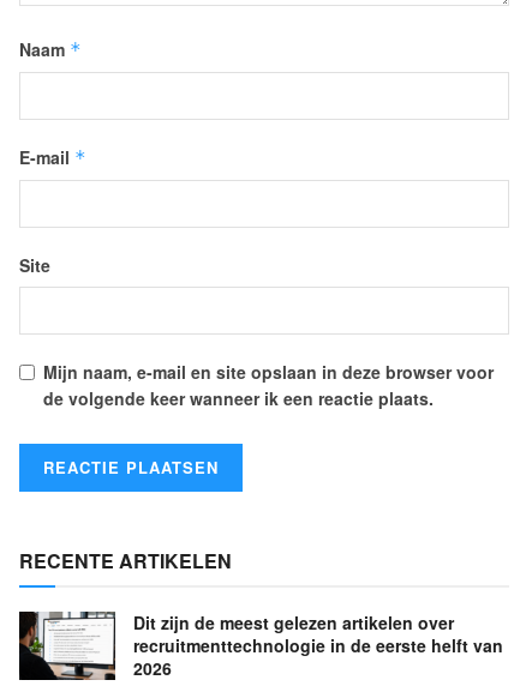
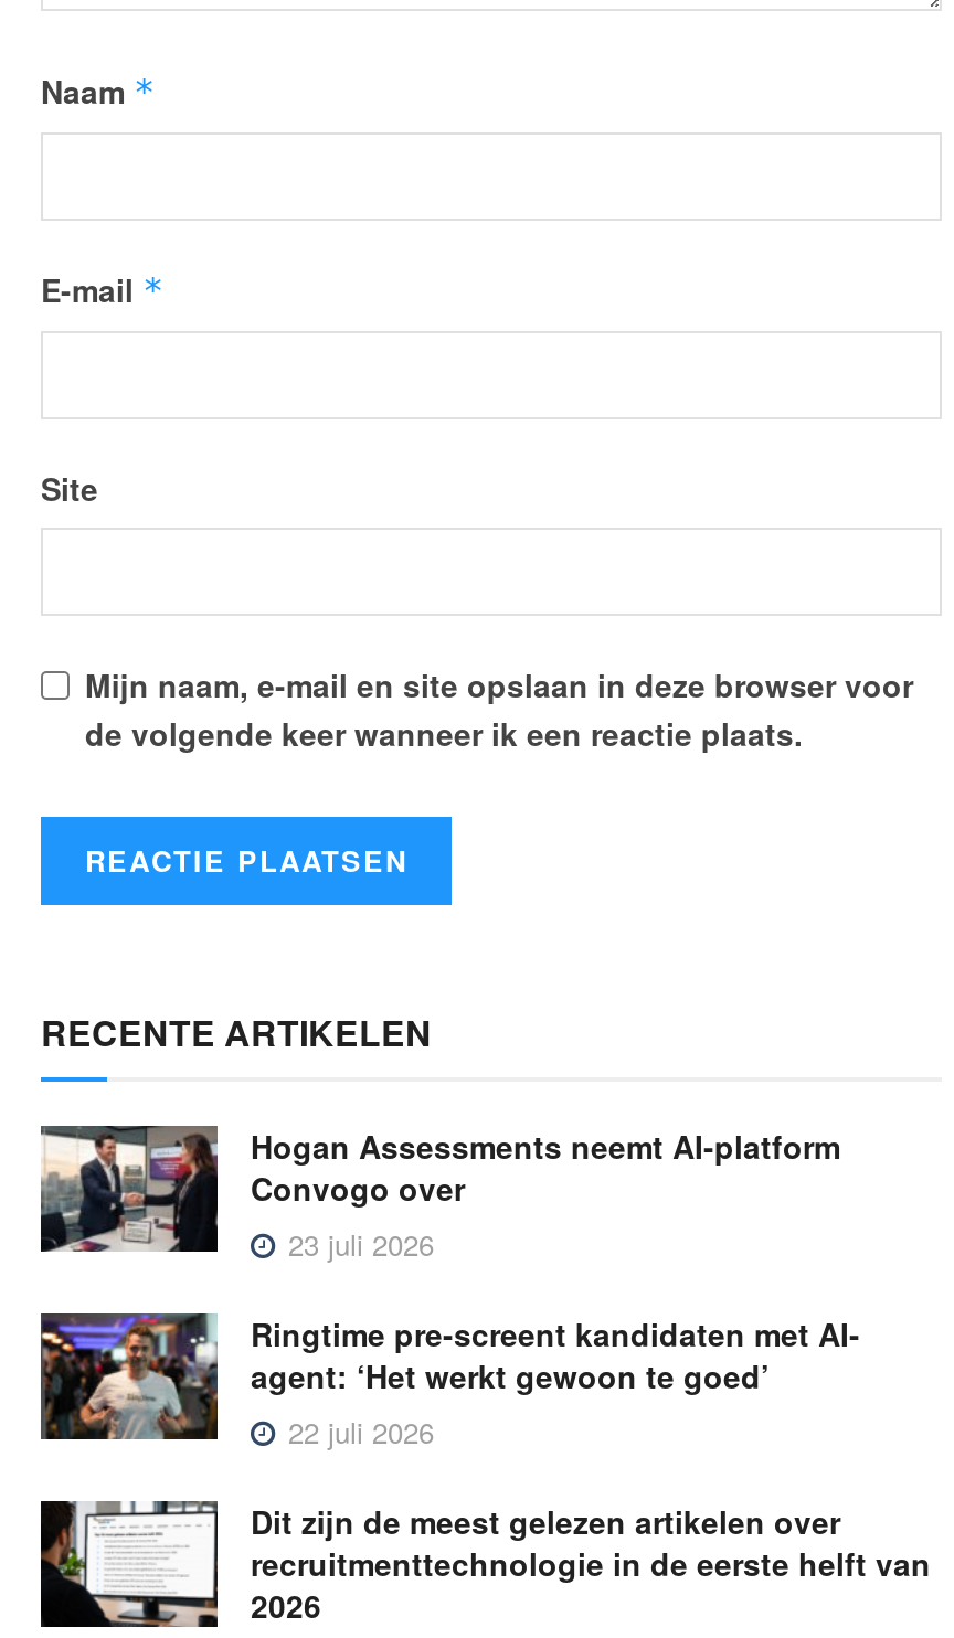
none -> [39,1124,860,1453] [image] | Hogan Assessments neemt AI-platform | Convogo over | 23 juli 2026 | Ringtime pre-screent kandidaten met AI- | agent: ‘Het werkt gewoon te goed’ | 22 juli 2026
none -> [39,1311,220,1442] [image]

